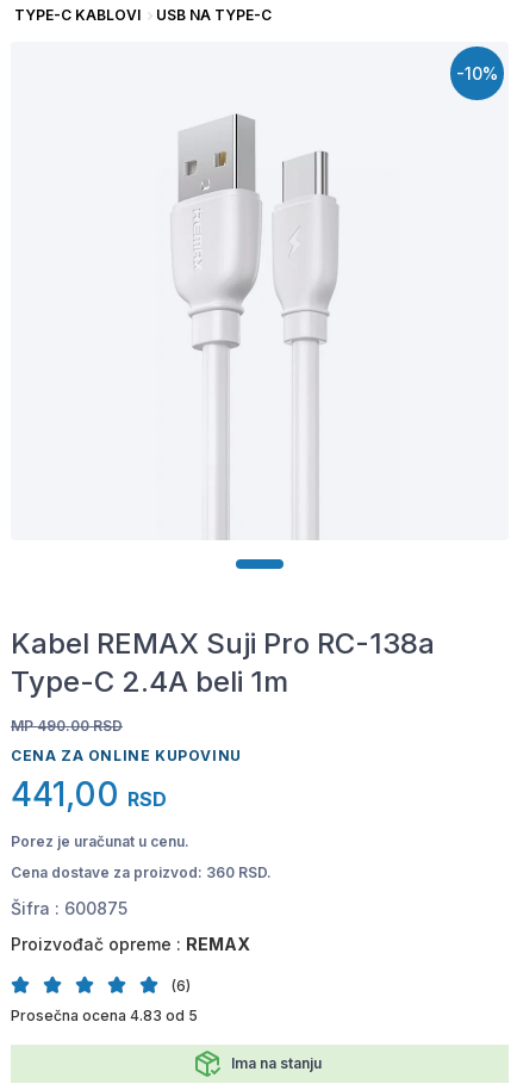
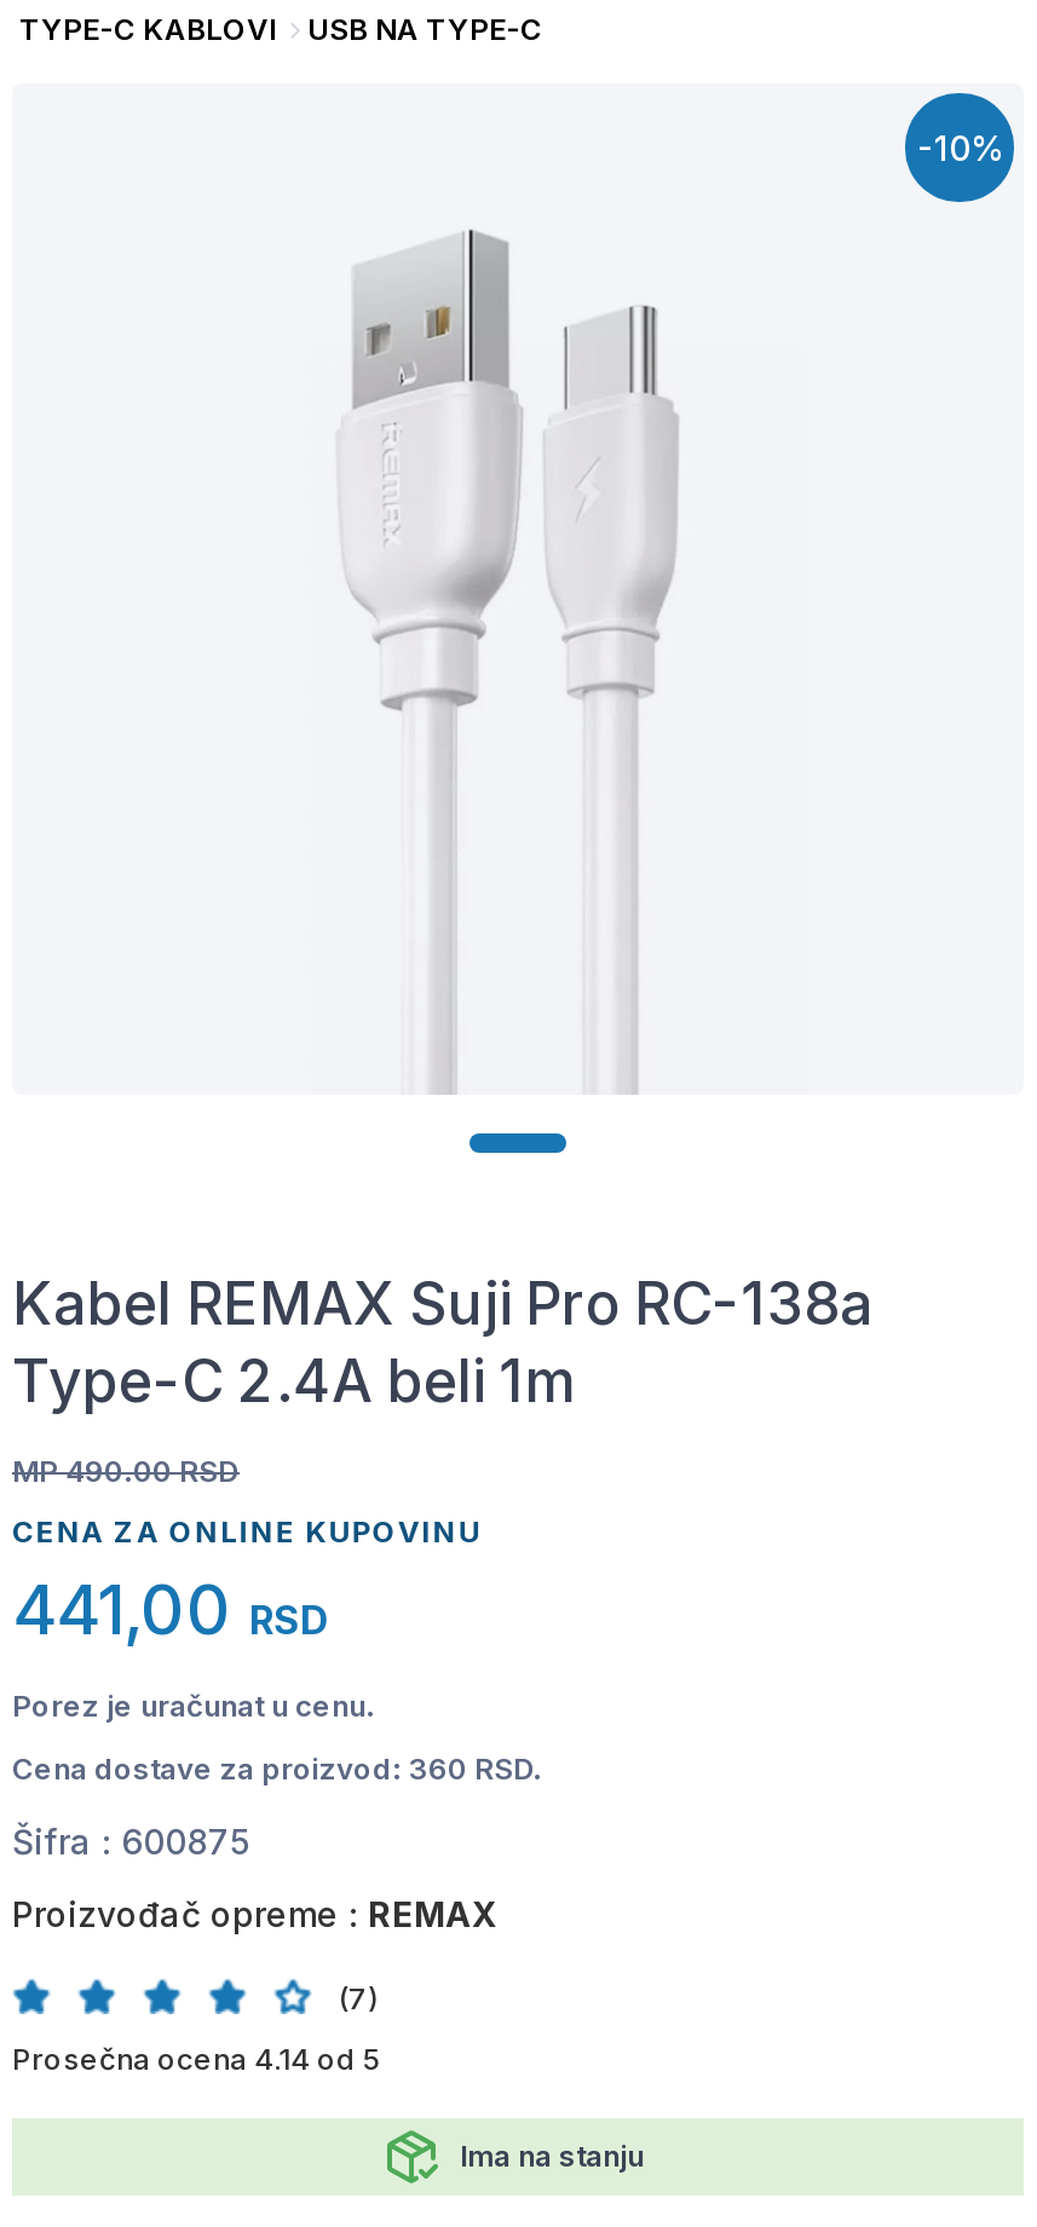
[172,977,191,995] (6) -> [339,1980,378,2017] (7)
[11,1007,198,1024] Prosečna ocena 4.83 od 5 -> [12,2041,382,2077] Prosečna ocena 4.14 od 5

